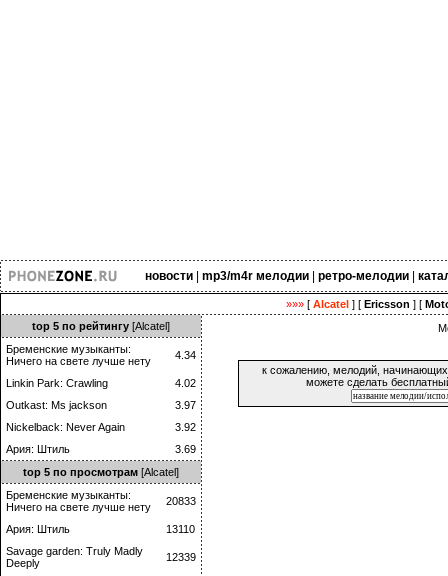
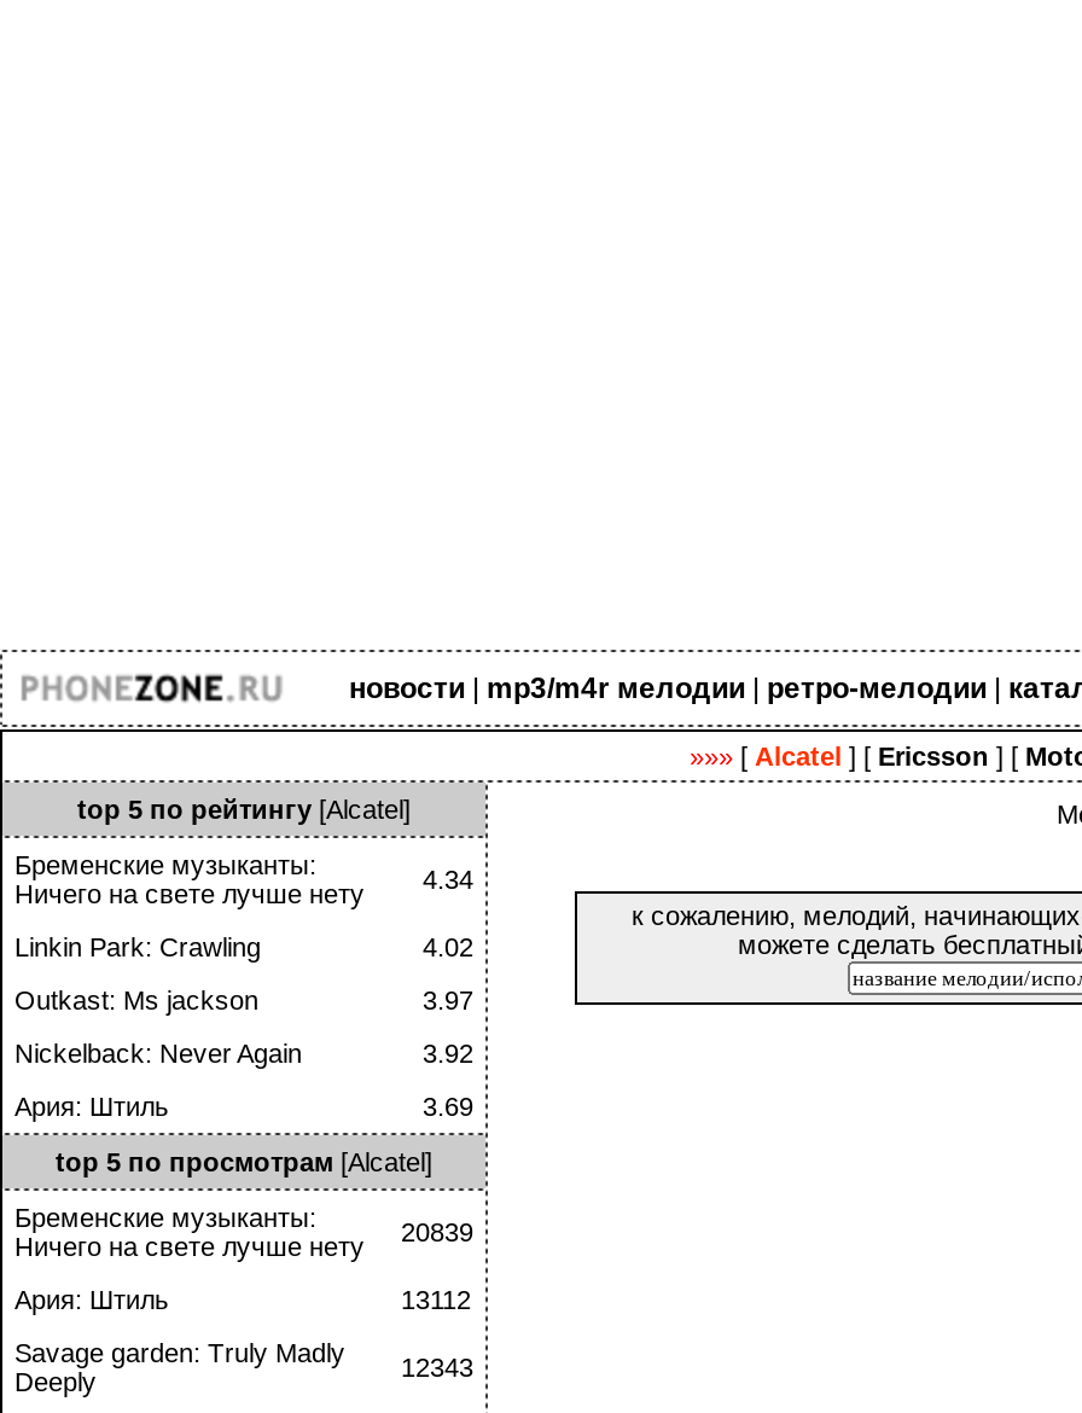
[6,495,196,513] Ничего на свете лучше нету 20833 -> [14,1217,473,1261] Ничего на свете лучше нету 20839
[166,523,195,535] 13110 -> [401,1285,471,1314] 13112
[6,545,196,563] Savage garden: Truly Madly 12339 -> [14,1338,473,1382] Savage garden: Truly Madly 12343

